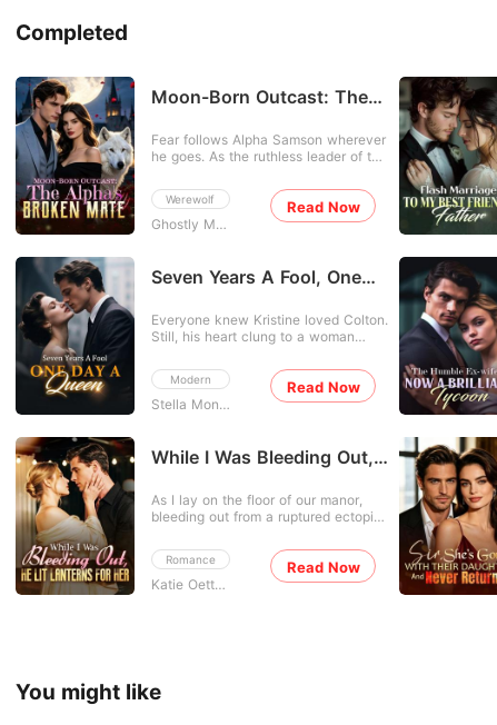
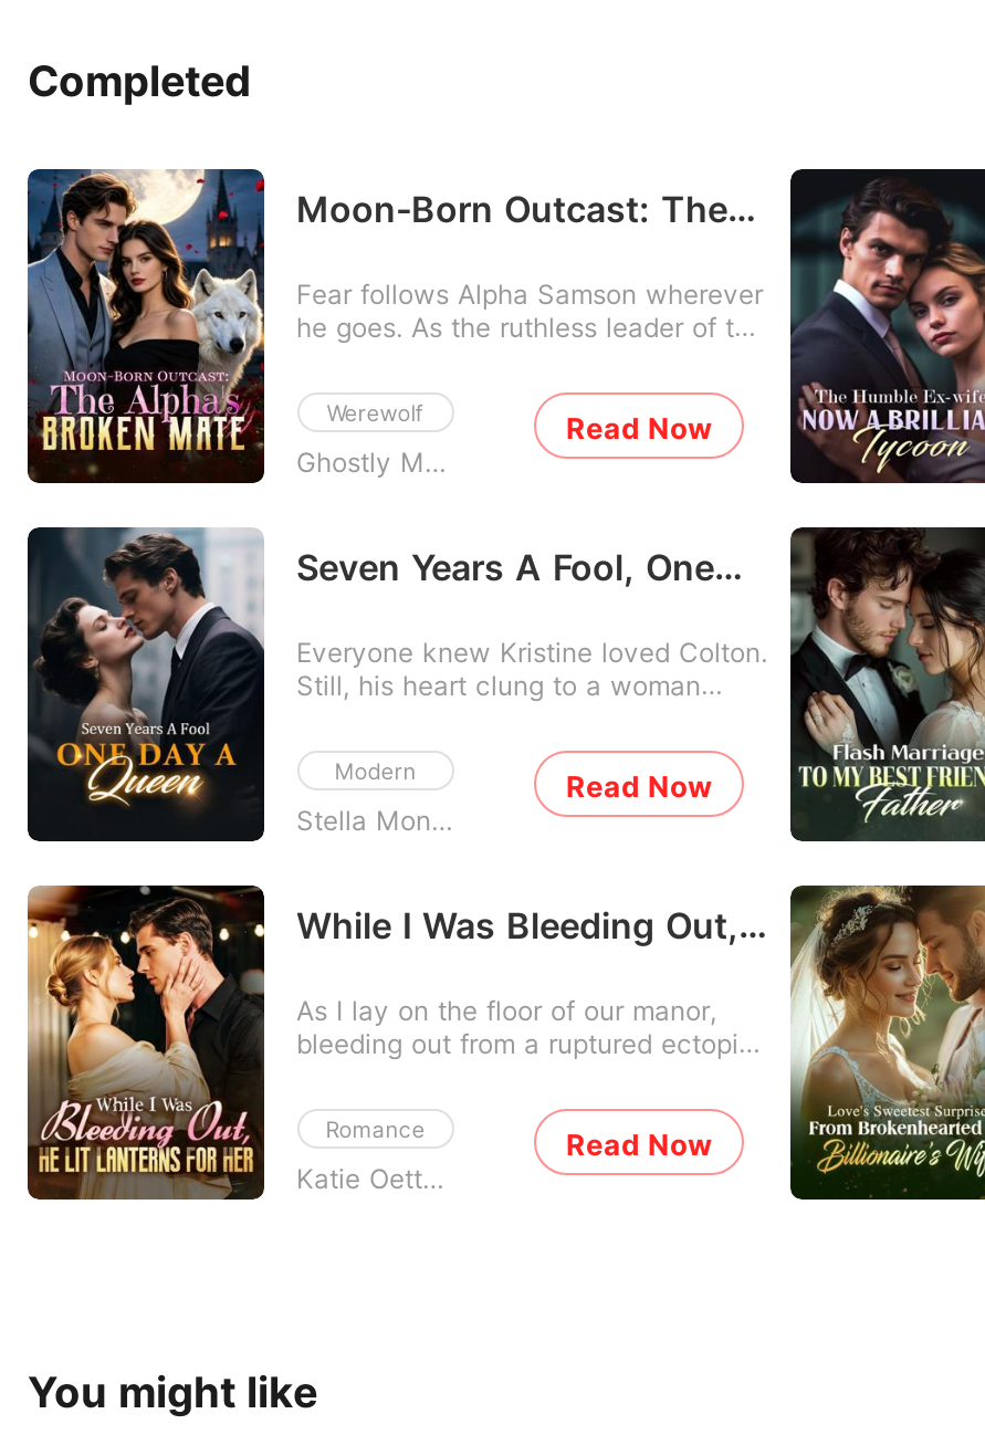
moved [399,80,494,235] -> [790,530,978,841]: [image]
moved [399,259,494,415] -> [790,174,978,483]: [image]
[398,437,494,595] [image] -> [788,883,978,1200] [image]

